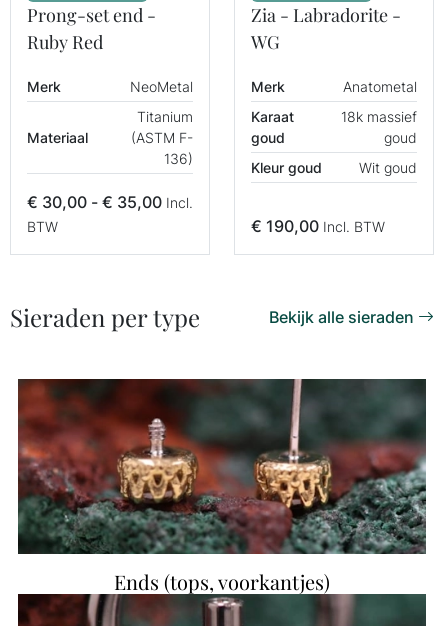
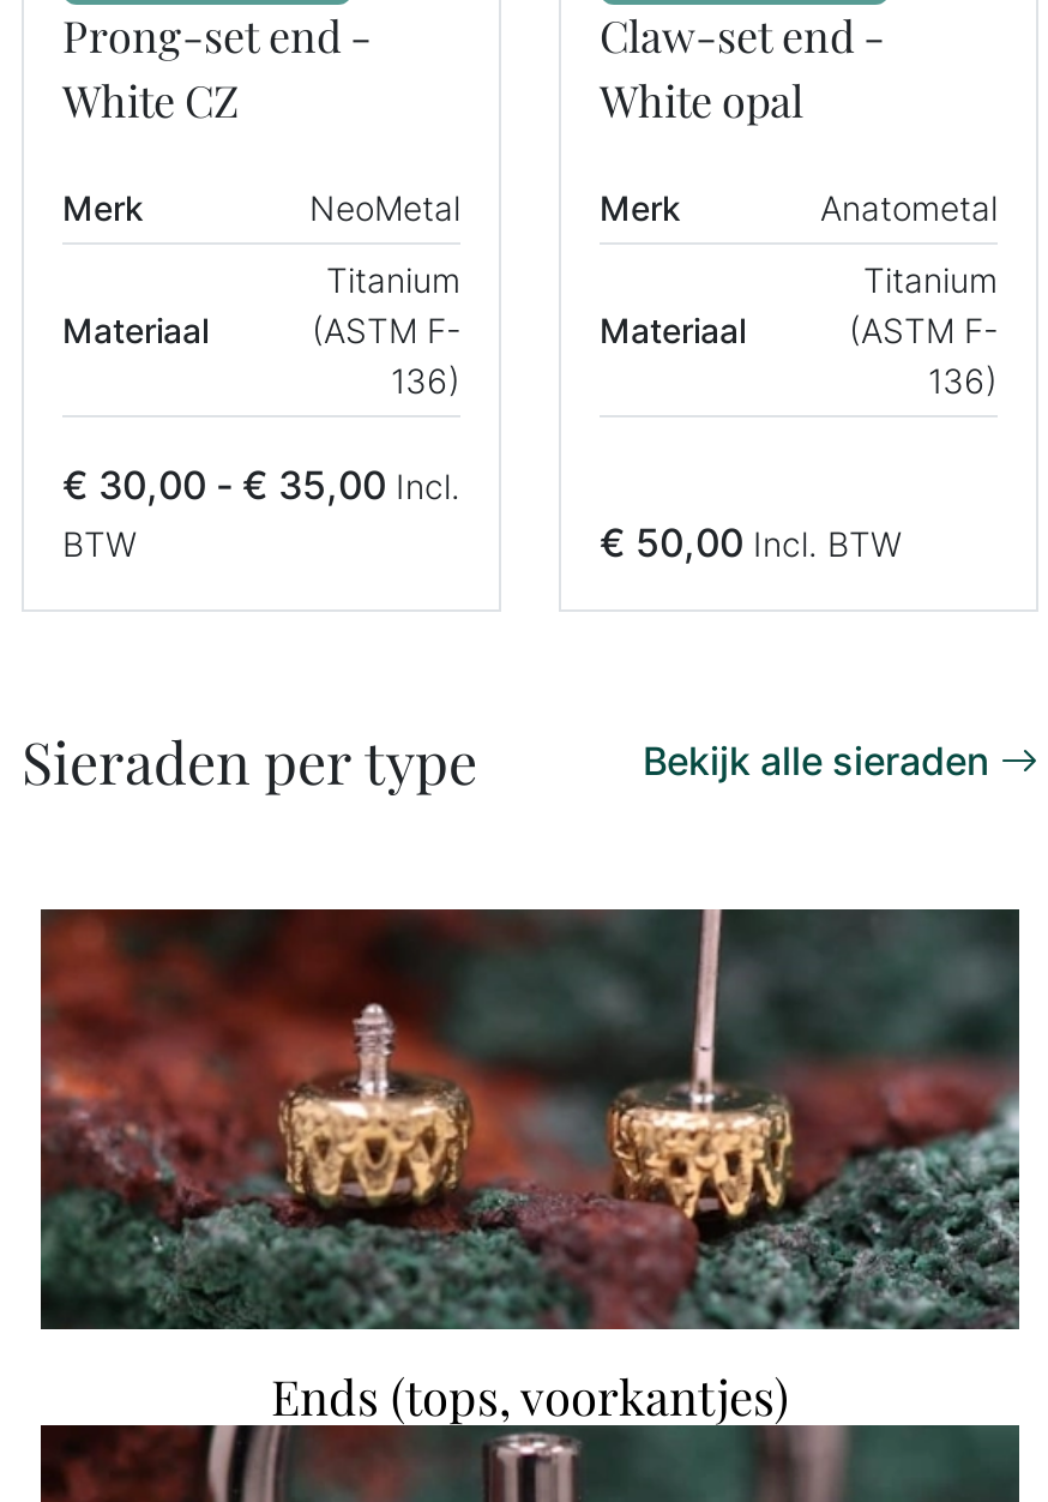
[251,3,401,54] Zia - Labradorite - | WG -> [600,7,885,129] Claw-set end - | White opal
[27,30,103,54] Ruby Red -> [62,72,240,129] White CZ
[251,108,294,146] Karaat | goud -> [600,309,746,350] Materiaal
[251,108,417,236] 18k massief | goud | Kleur goud | Wit goud | €190,00 Incl. BTW -> [600,259,998,566] Titanium | (ASTM F- | 136) | €50,00 Incl. BTW

